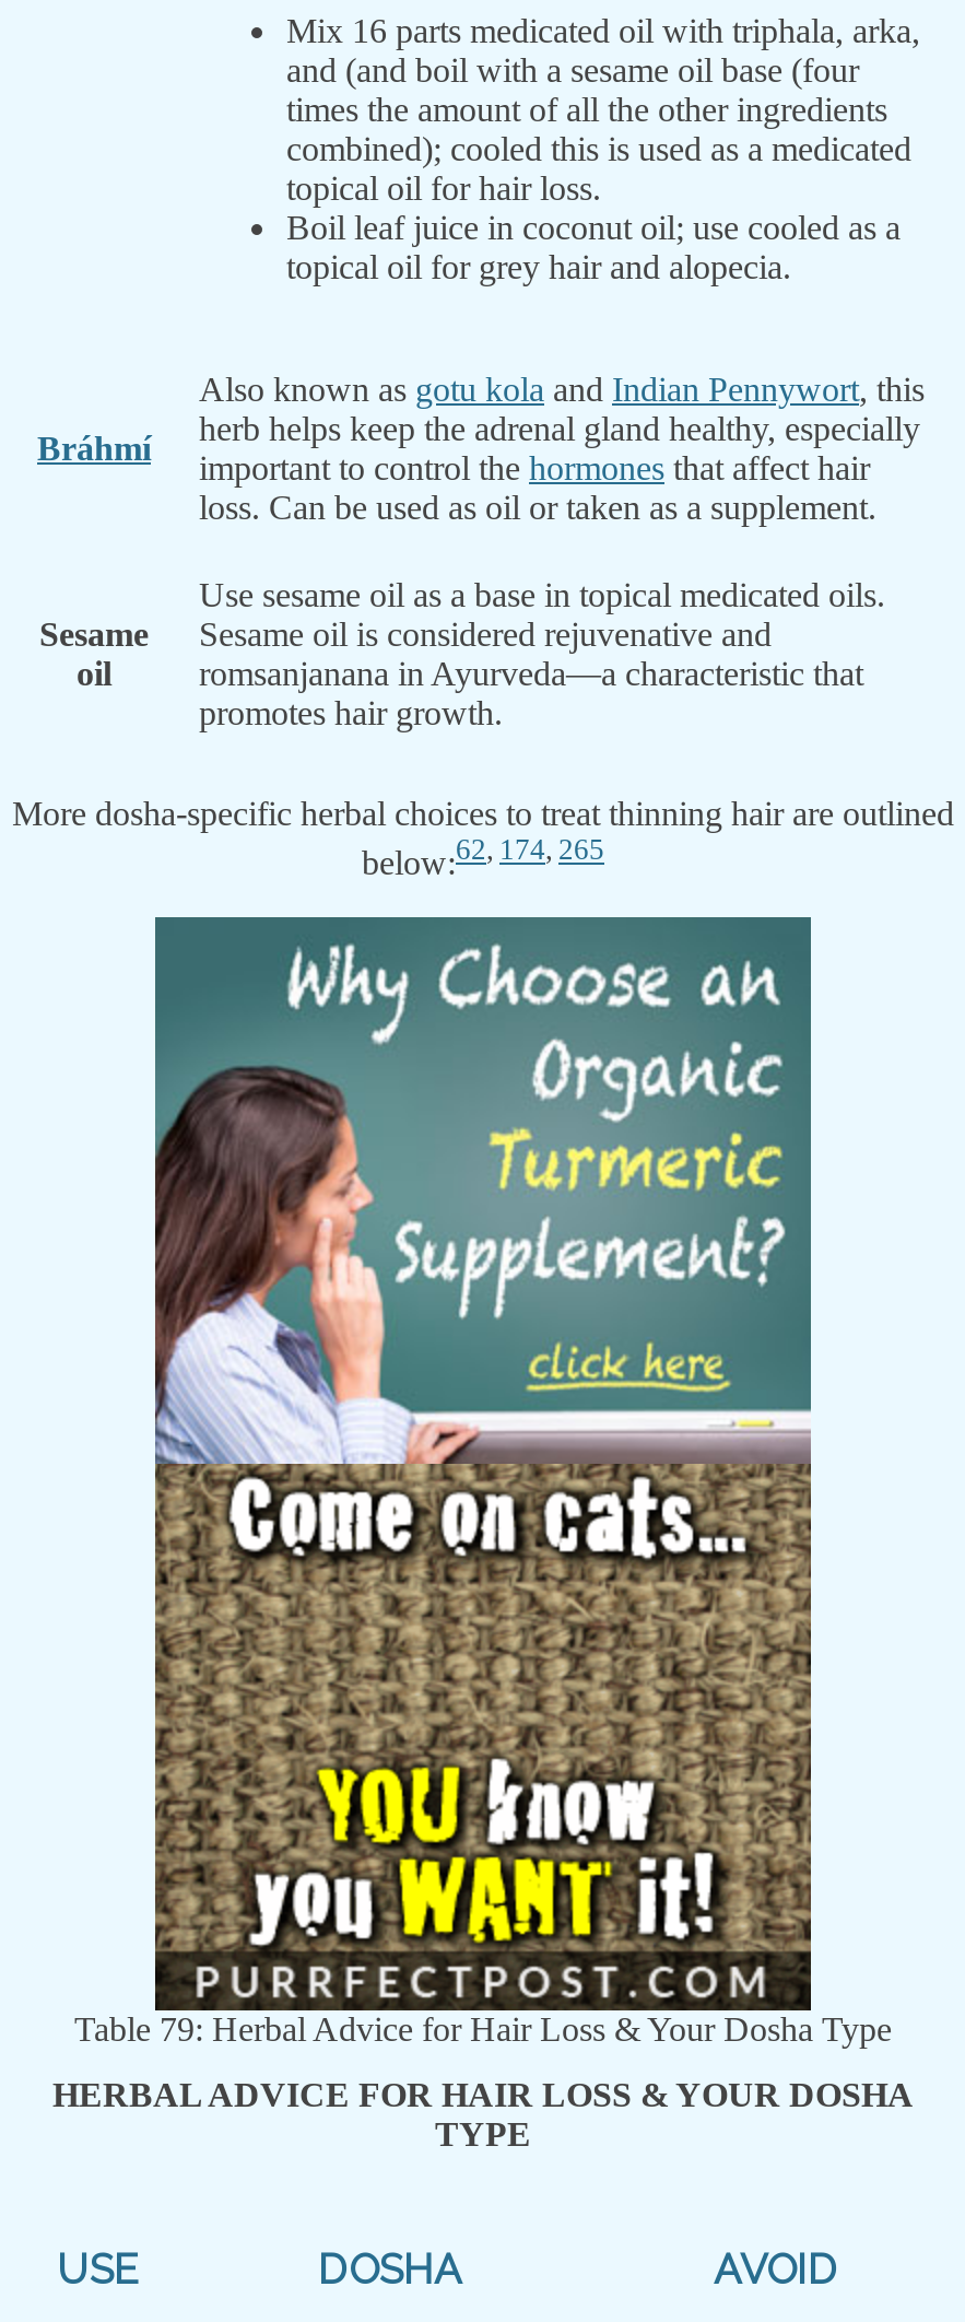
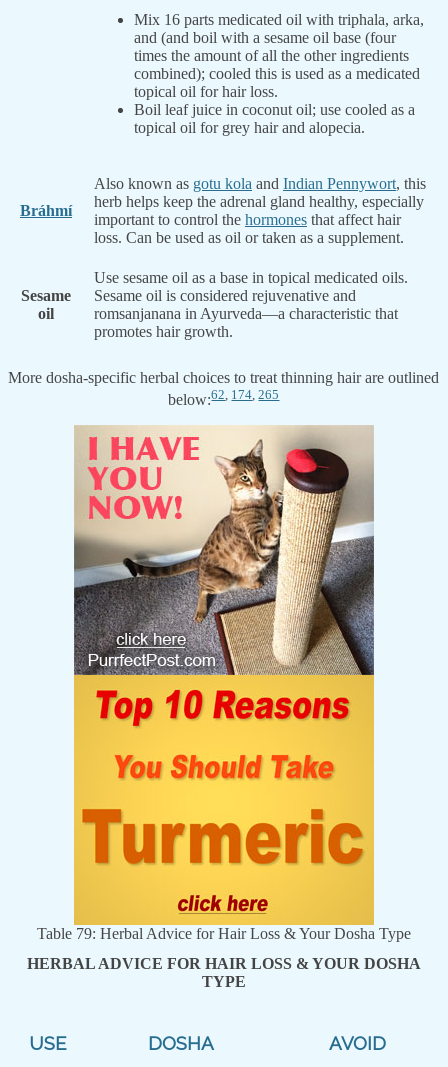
[153,915,813,2004] [image] -> [73,425,375,922] [image]

